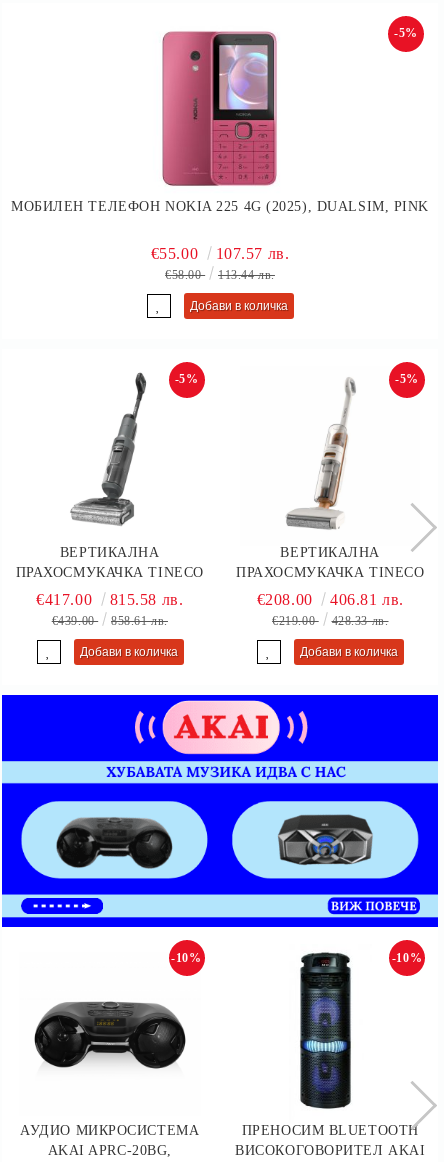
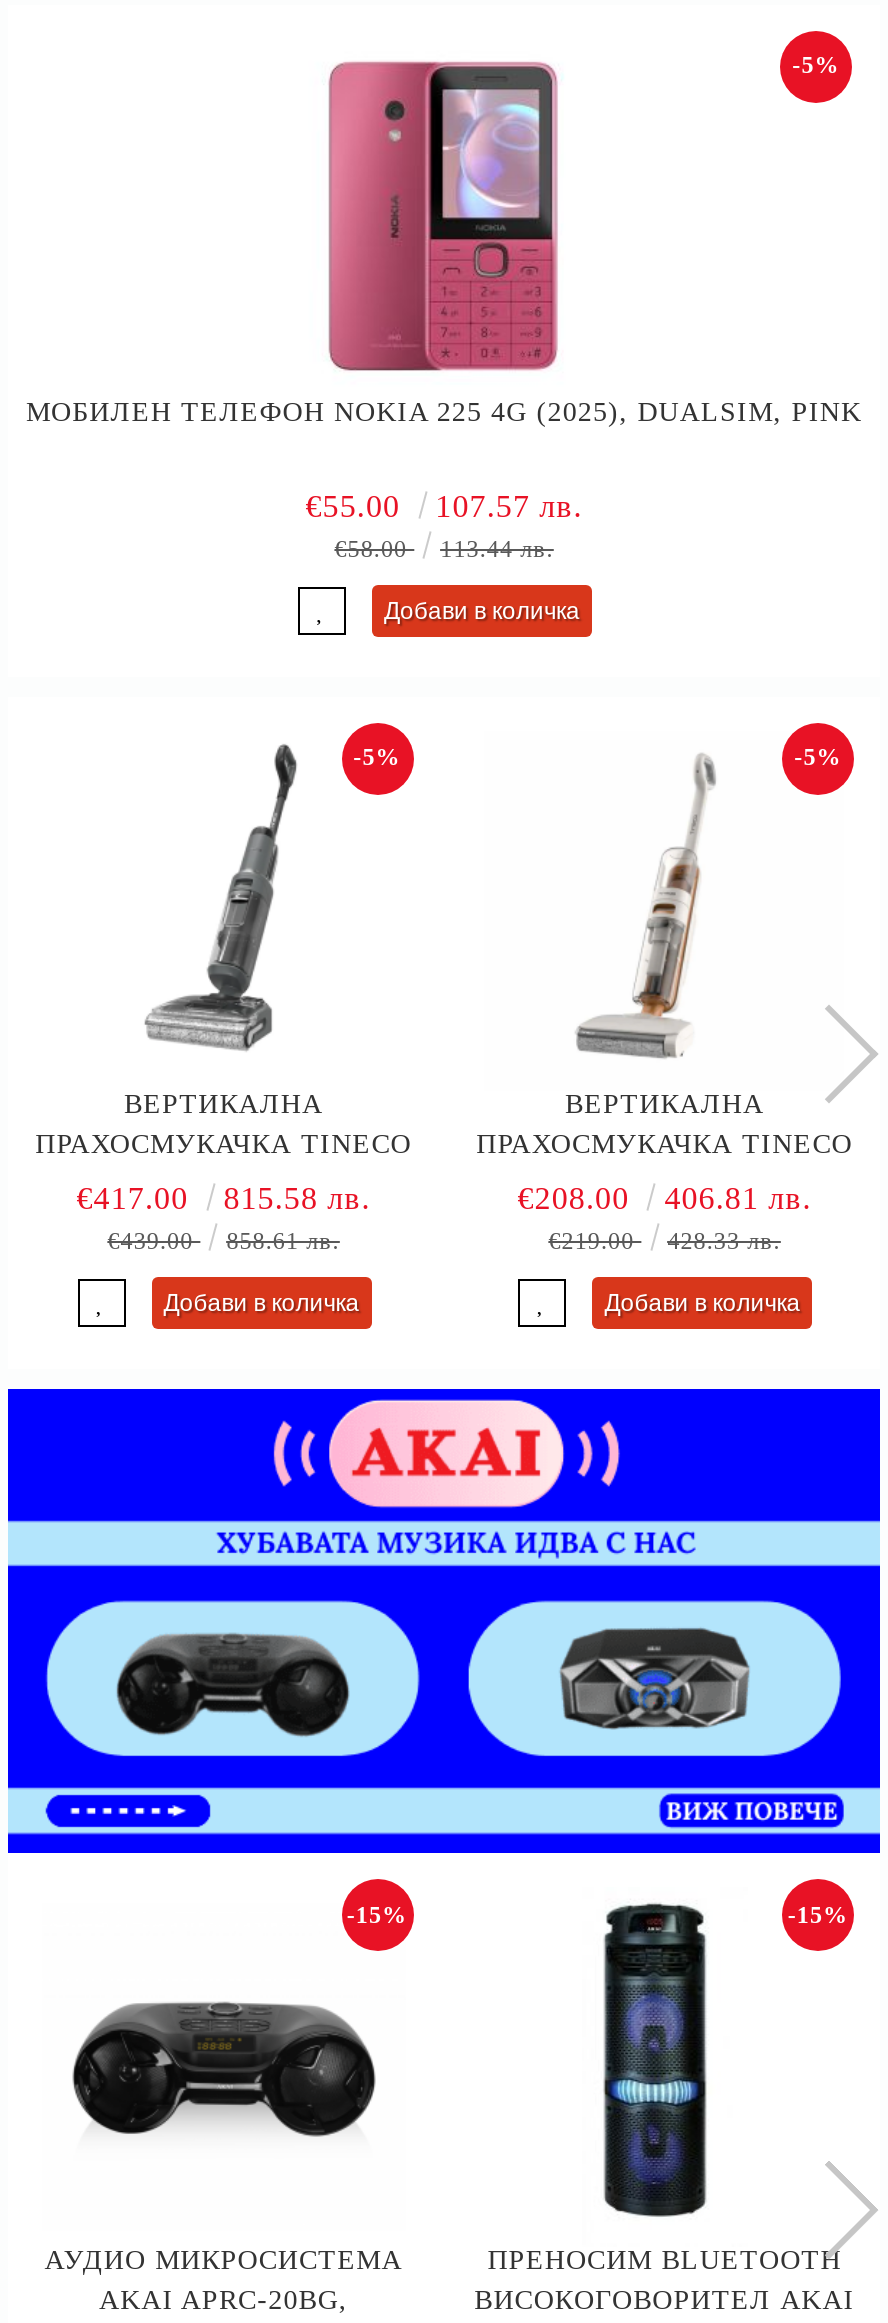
[171,950,202,964] -10% -> [347,1900,407,1928] -15%
[392,950,422,964] -10% -> [788,1900,848,1928] -15%

